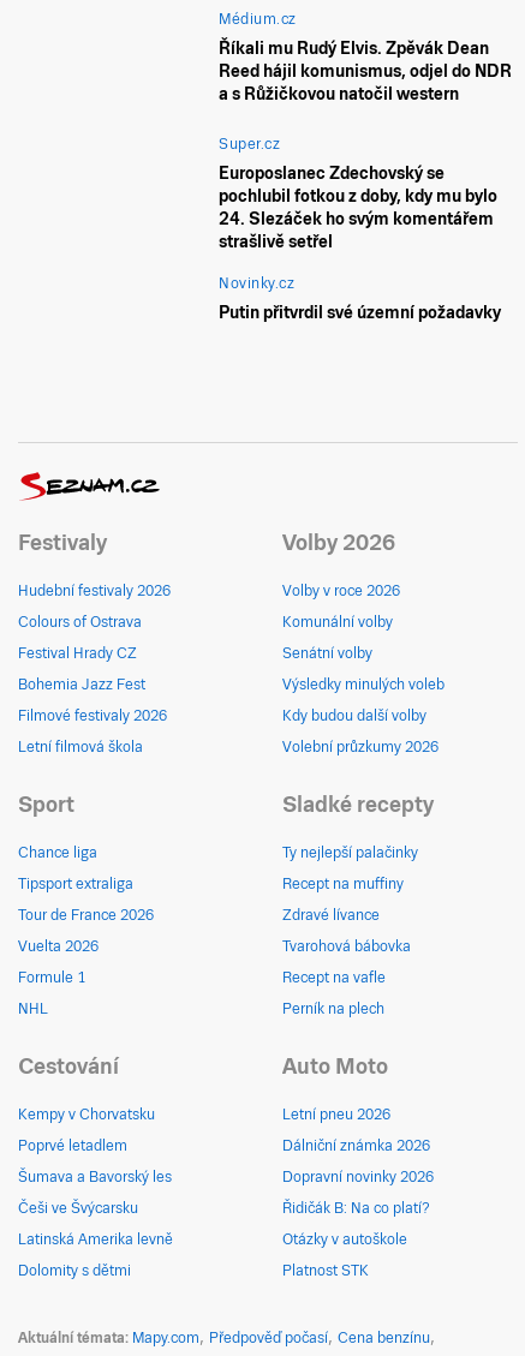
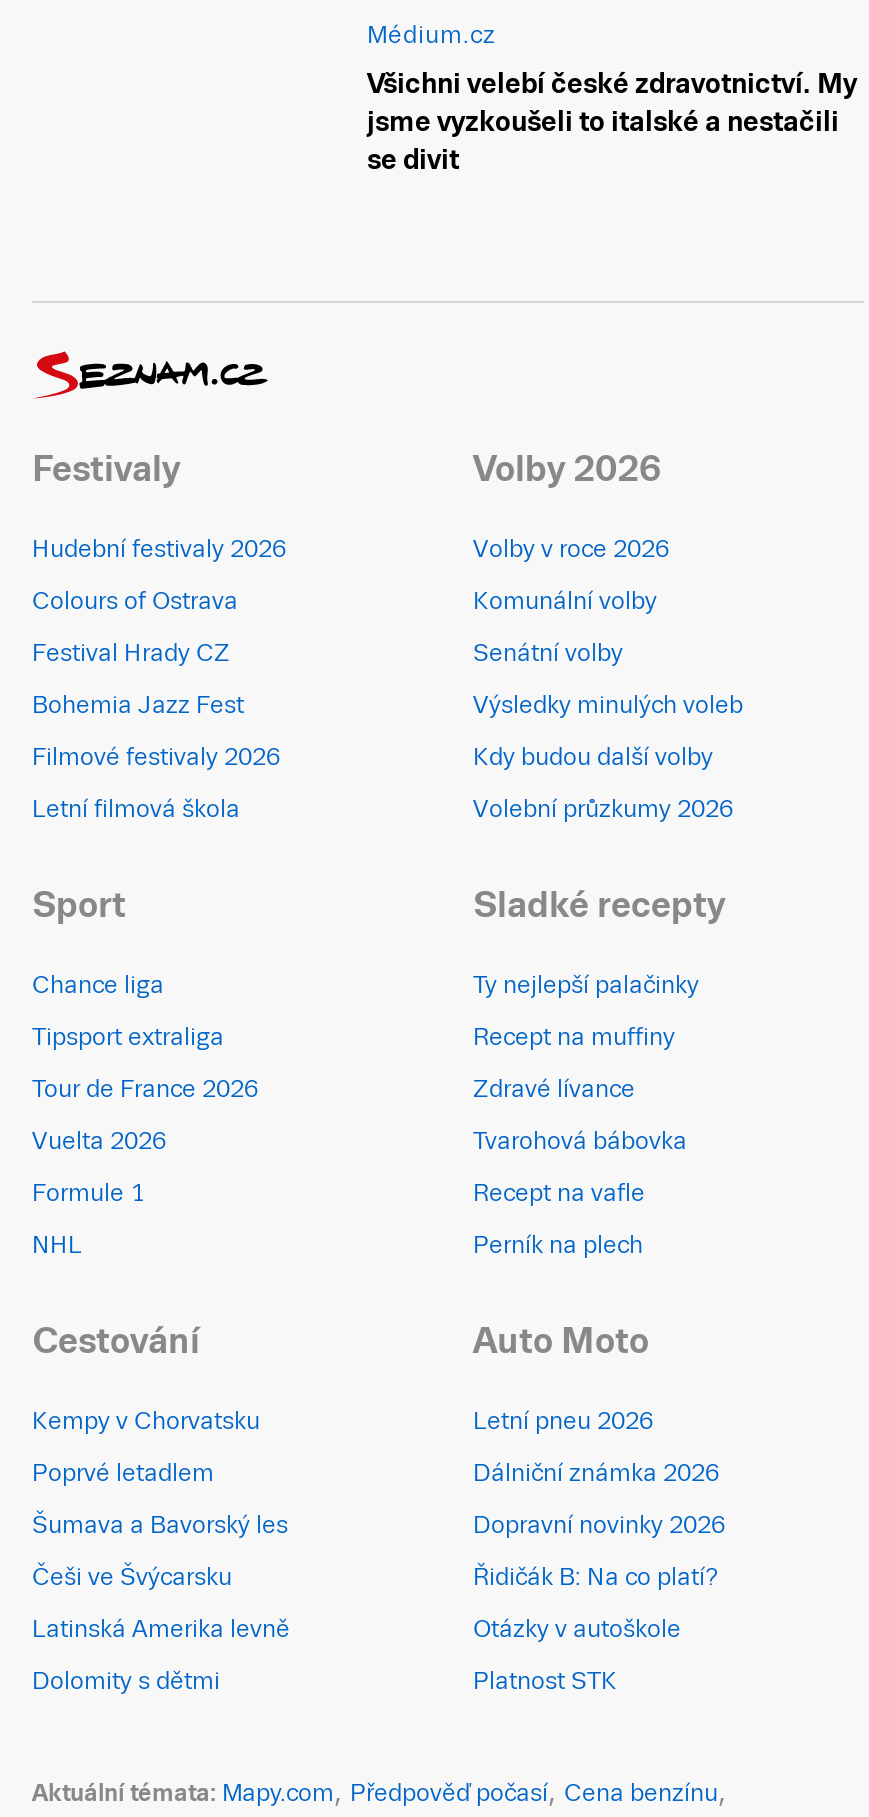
[219,39,512,322] Říkali mu Rudý Elvis. Zpěvák Dean | Reed hájil komunismus, odjel do NDR | a s Růžičkovou natočil western | Super.cz | Europoslanec Zdechovský se | pochlubil fotkou z doby, kdy mu bylo | 24. Slezáček ho svým komentářem | strašlivě setřel | Novinky.cz | Putin přitvrdil své územní požadavky -> [367,68,857,176] Všichni velebí české zdravotnictví. My | jsme vyzkoušeli to italské a nestačili | se divit

